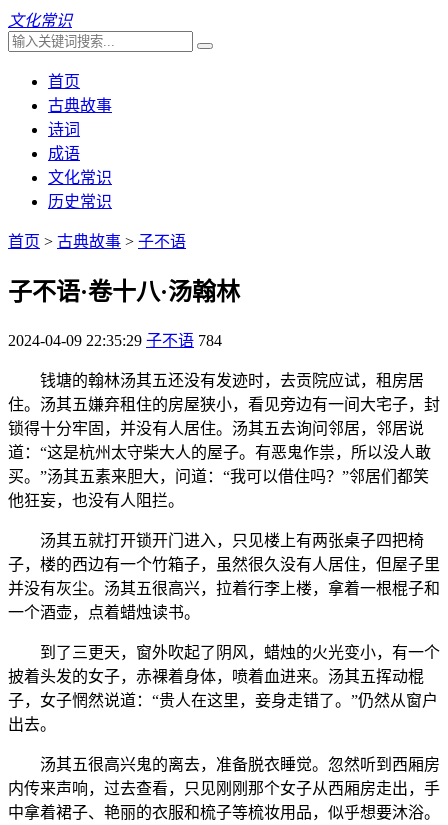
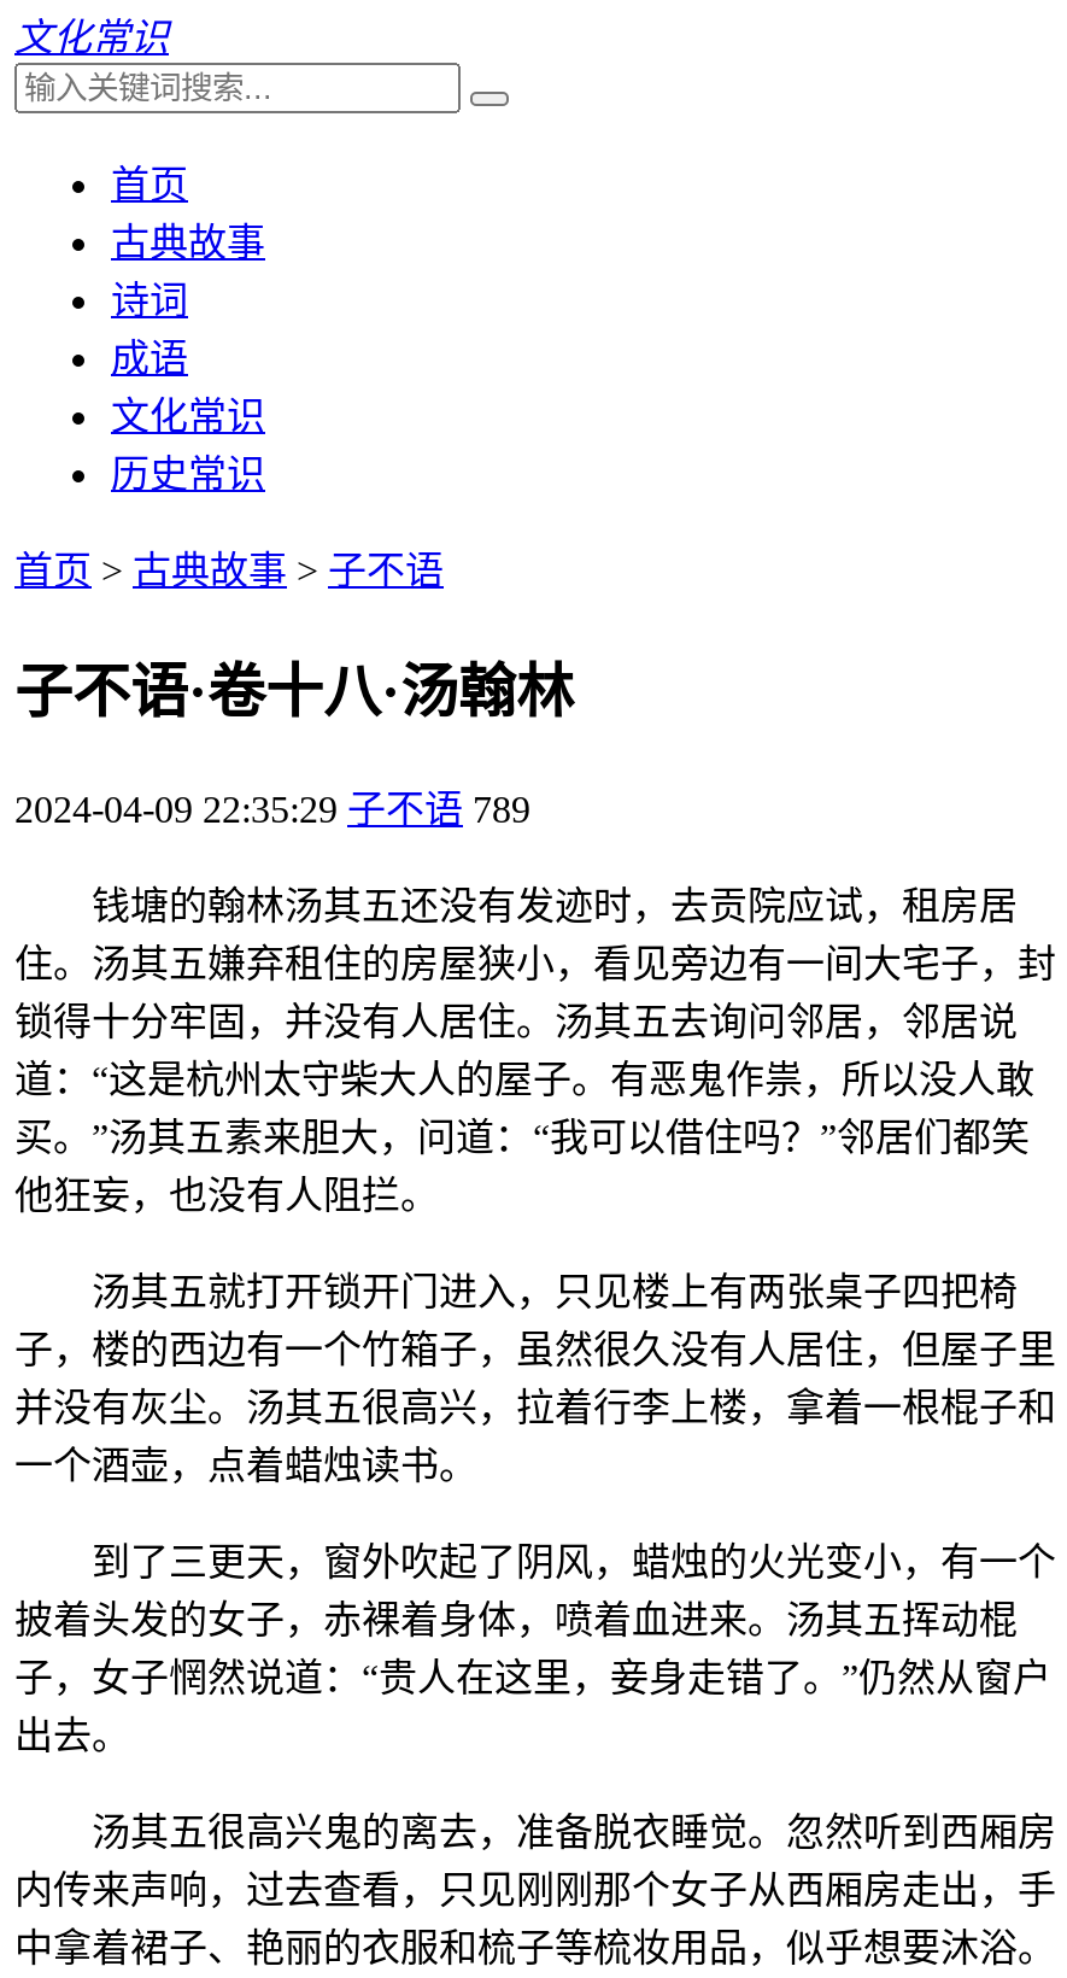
[8,332,222,349] 2024-04-09 22:35:29 子不语 784 -> [14,788,530,829] 2024-04-09 22:35:29 子不语 789

